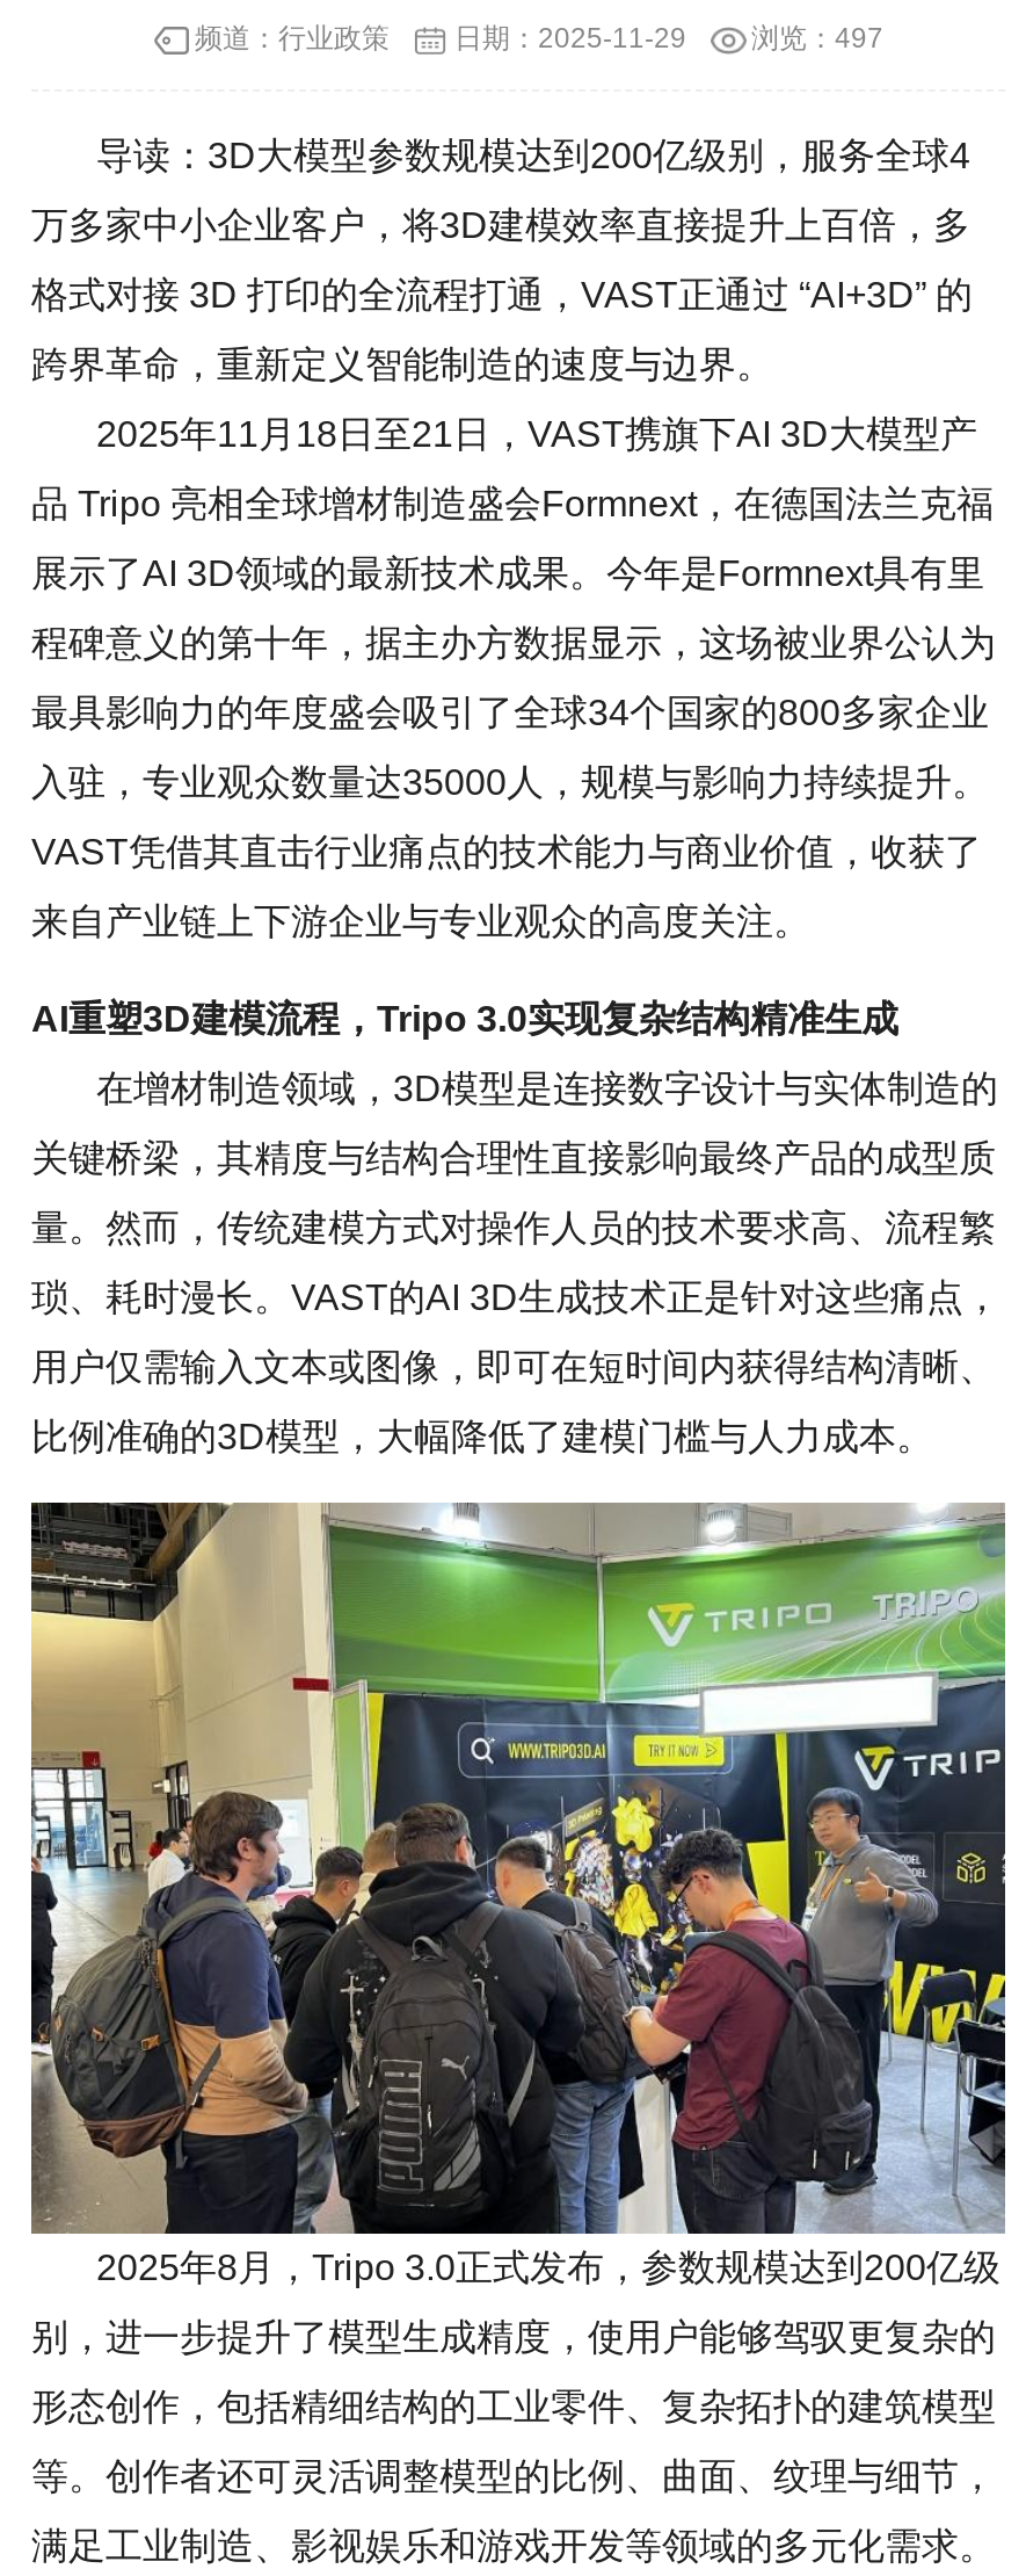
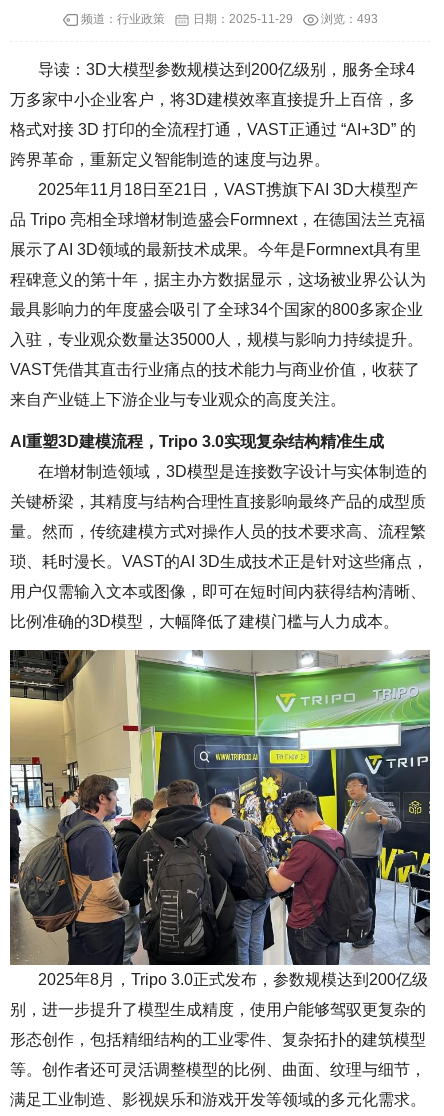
[751,23,883,55] 浏览：497 -> [320,12,377,26] 浏览：493

